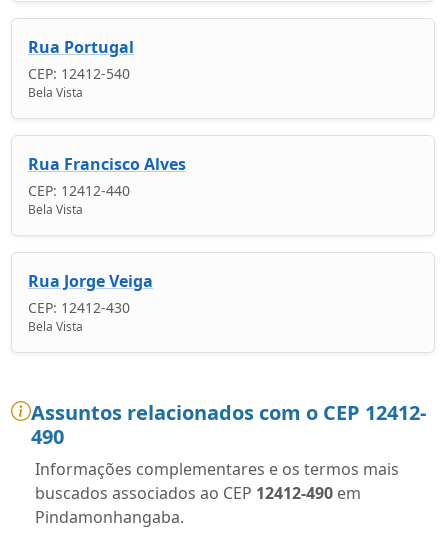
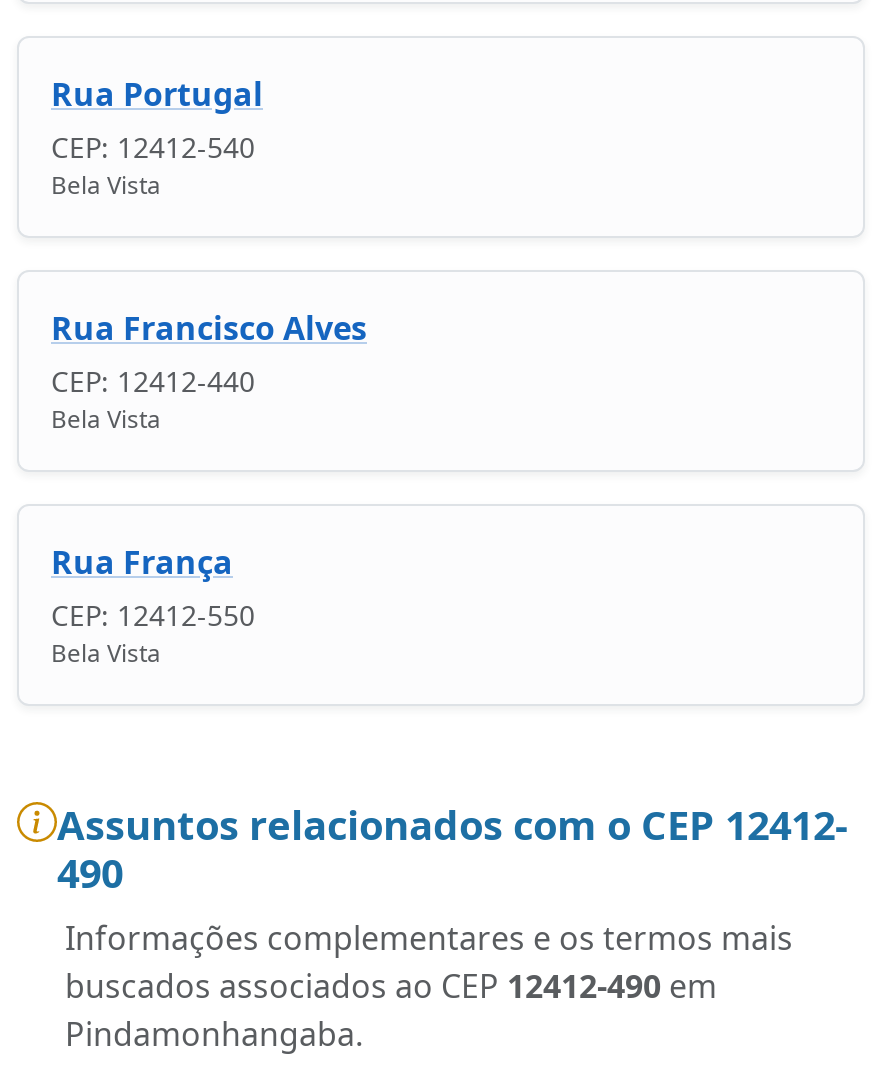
[28,270,153,317] Rua Jorge Veiga | CEP: 12412-430 -> [51,539,255,633] Rua França | CEP: 12412-550

